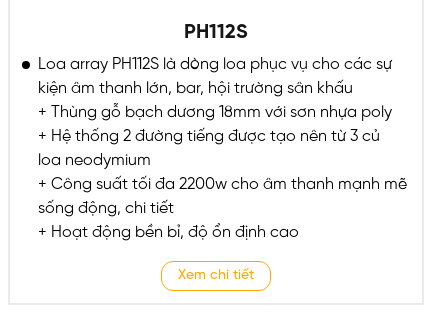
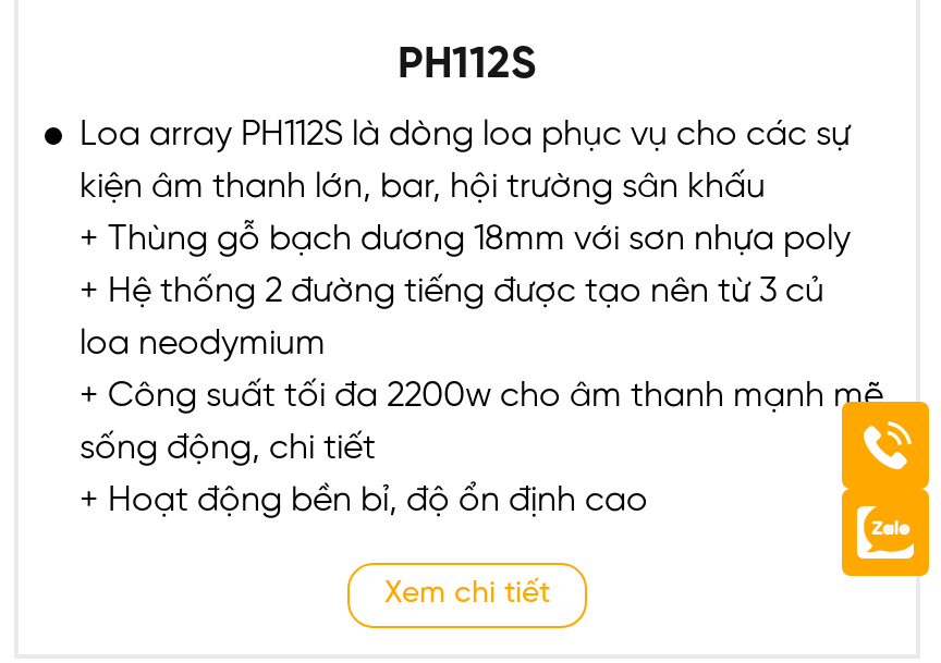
none -> [840,398,931,579] [image]

